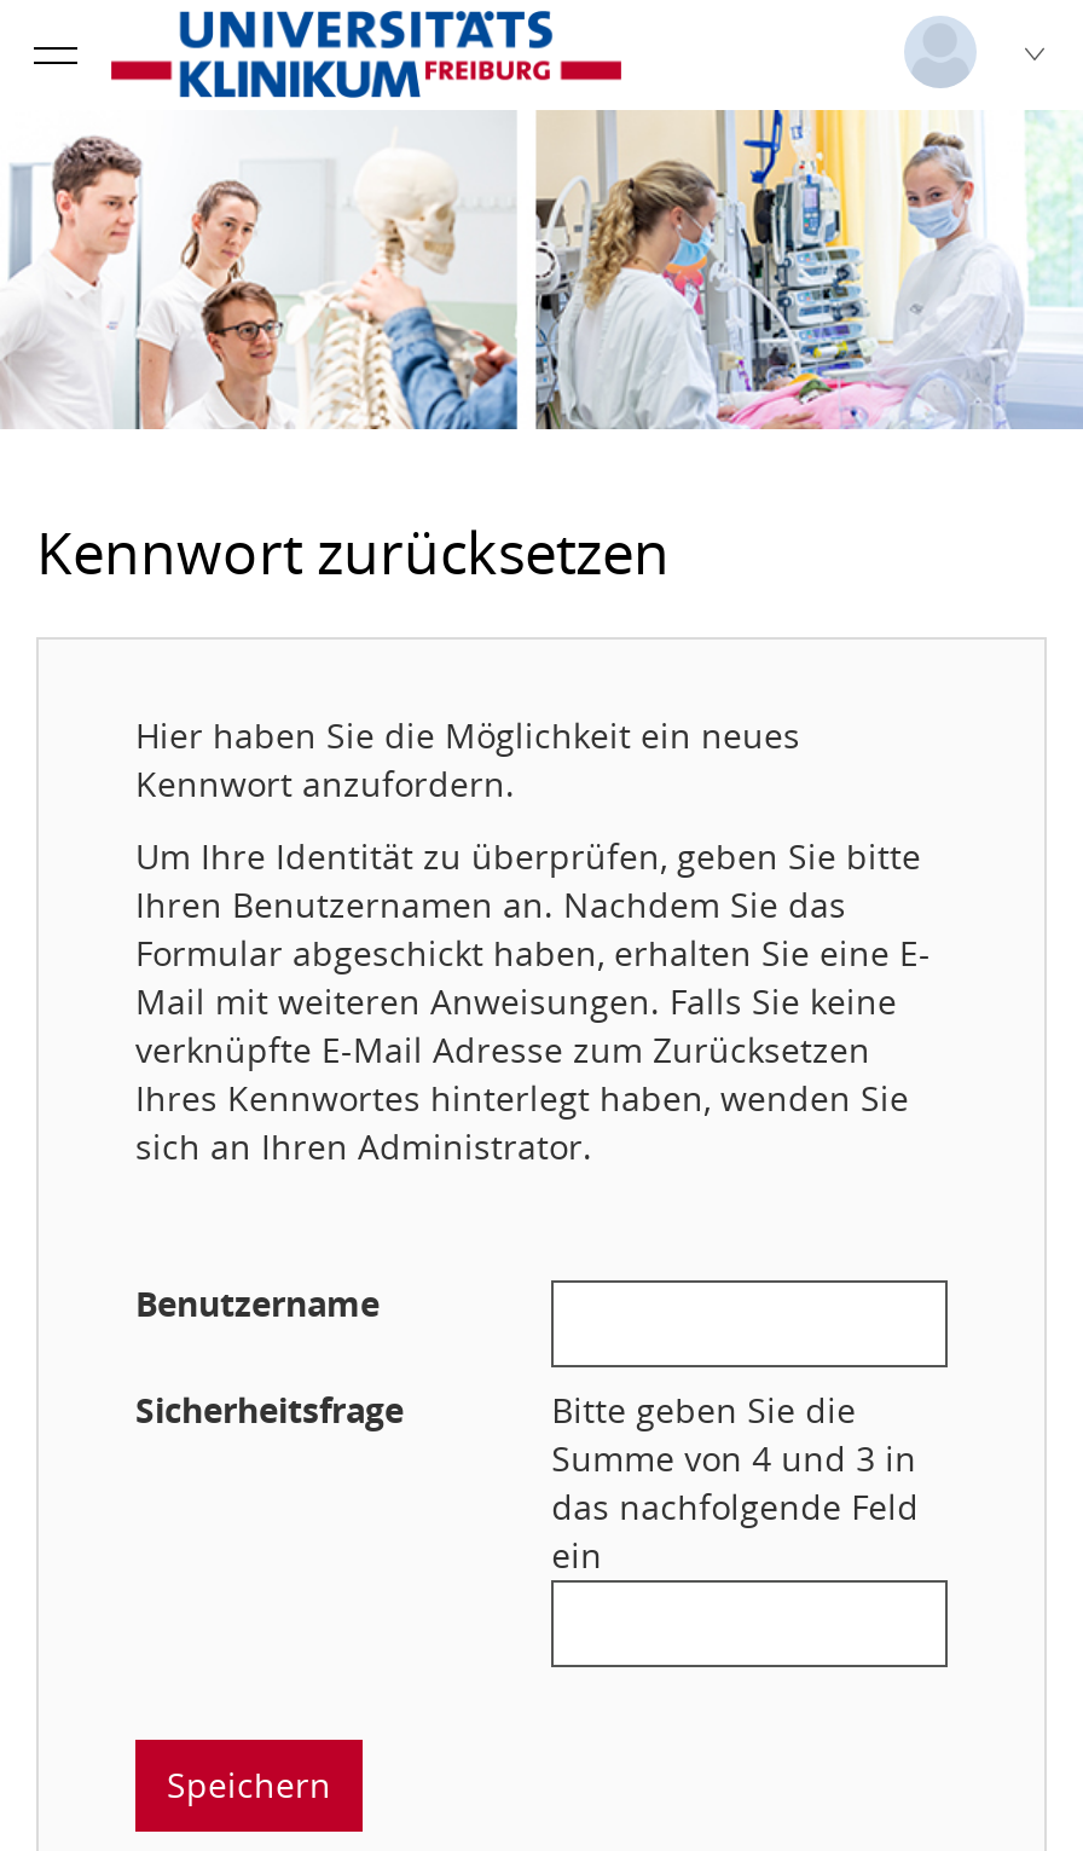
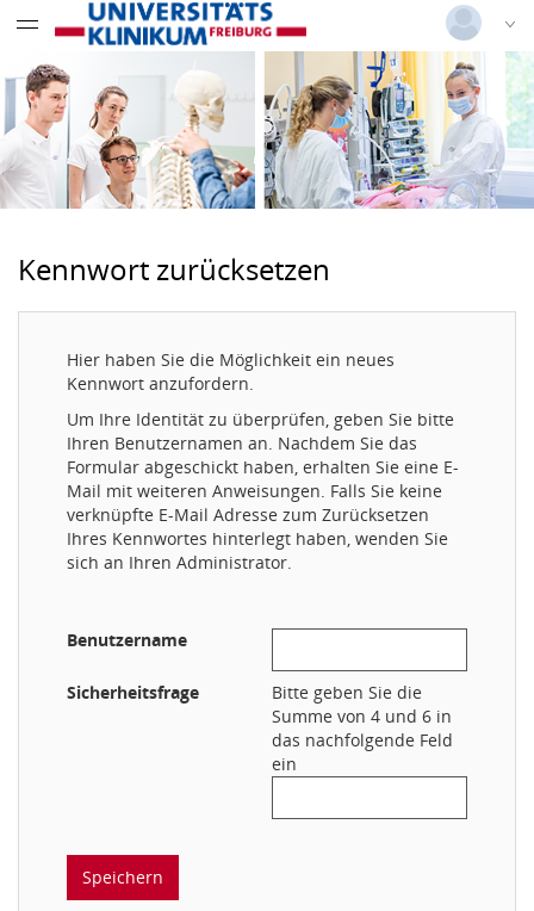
[551,1436,916,1482] Summe von 4 und 3 in -> [272,705,452,728] Summe von 4 und 6 in

